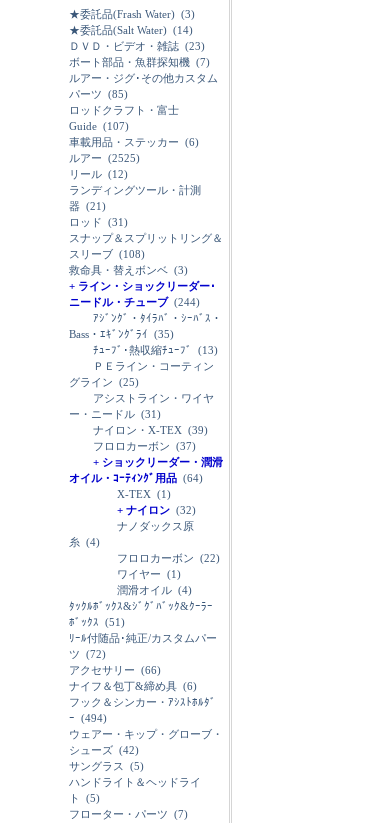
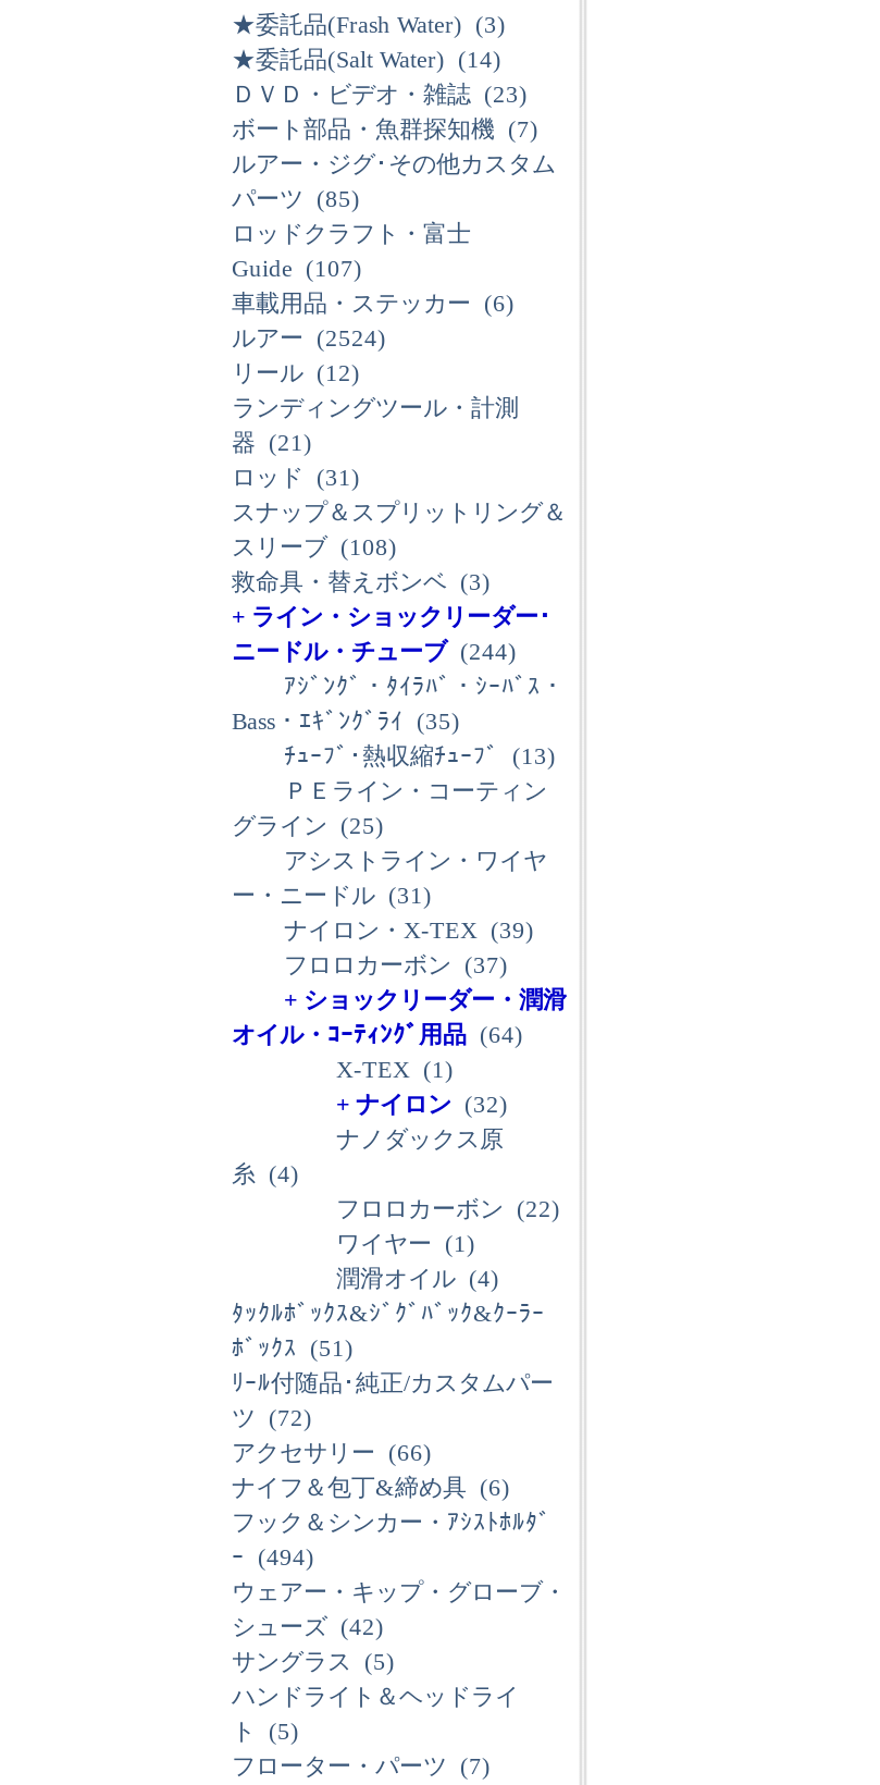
[69,152,140,164] ルアー(2525) -> [232,324,386,350] ルアー(2524)

